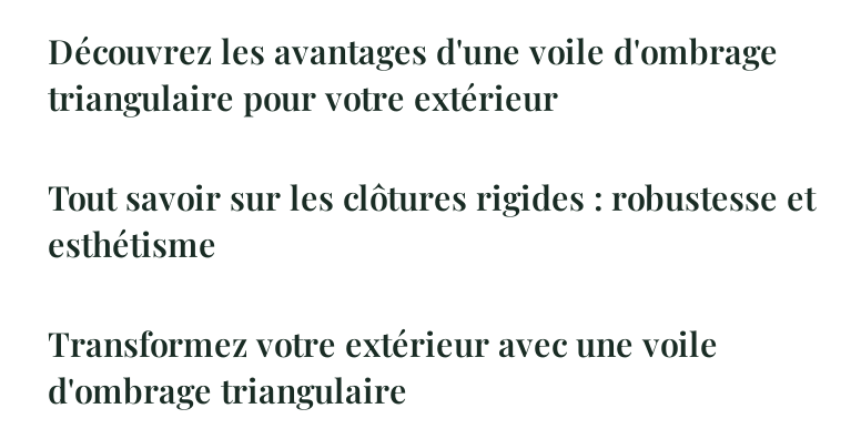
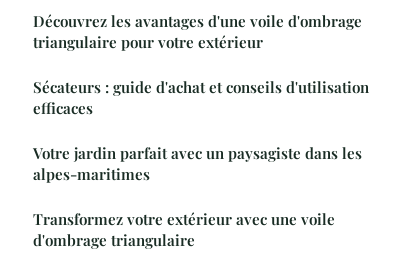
[48,175,815,266] Tout savoir sur les clôtures rigides : robustesse et | esthétisme -> [33,77,369,184] Sécateurs : guide d'achat et conseils d'utilisation | efficaces | Votre jardin parfait avec un paysagiste dans les | alpes-maritimes

